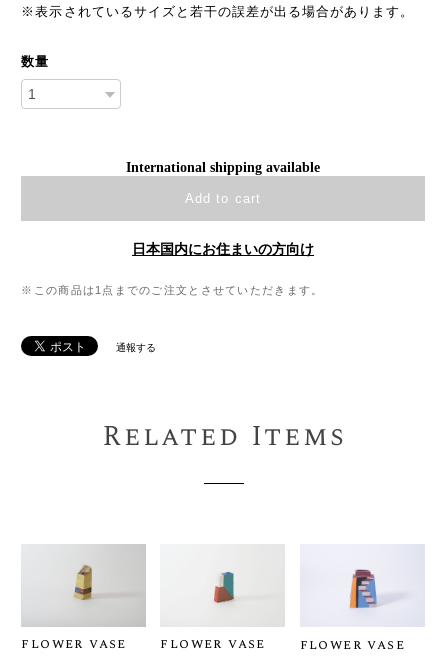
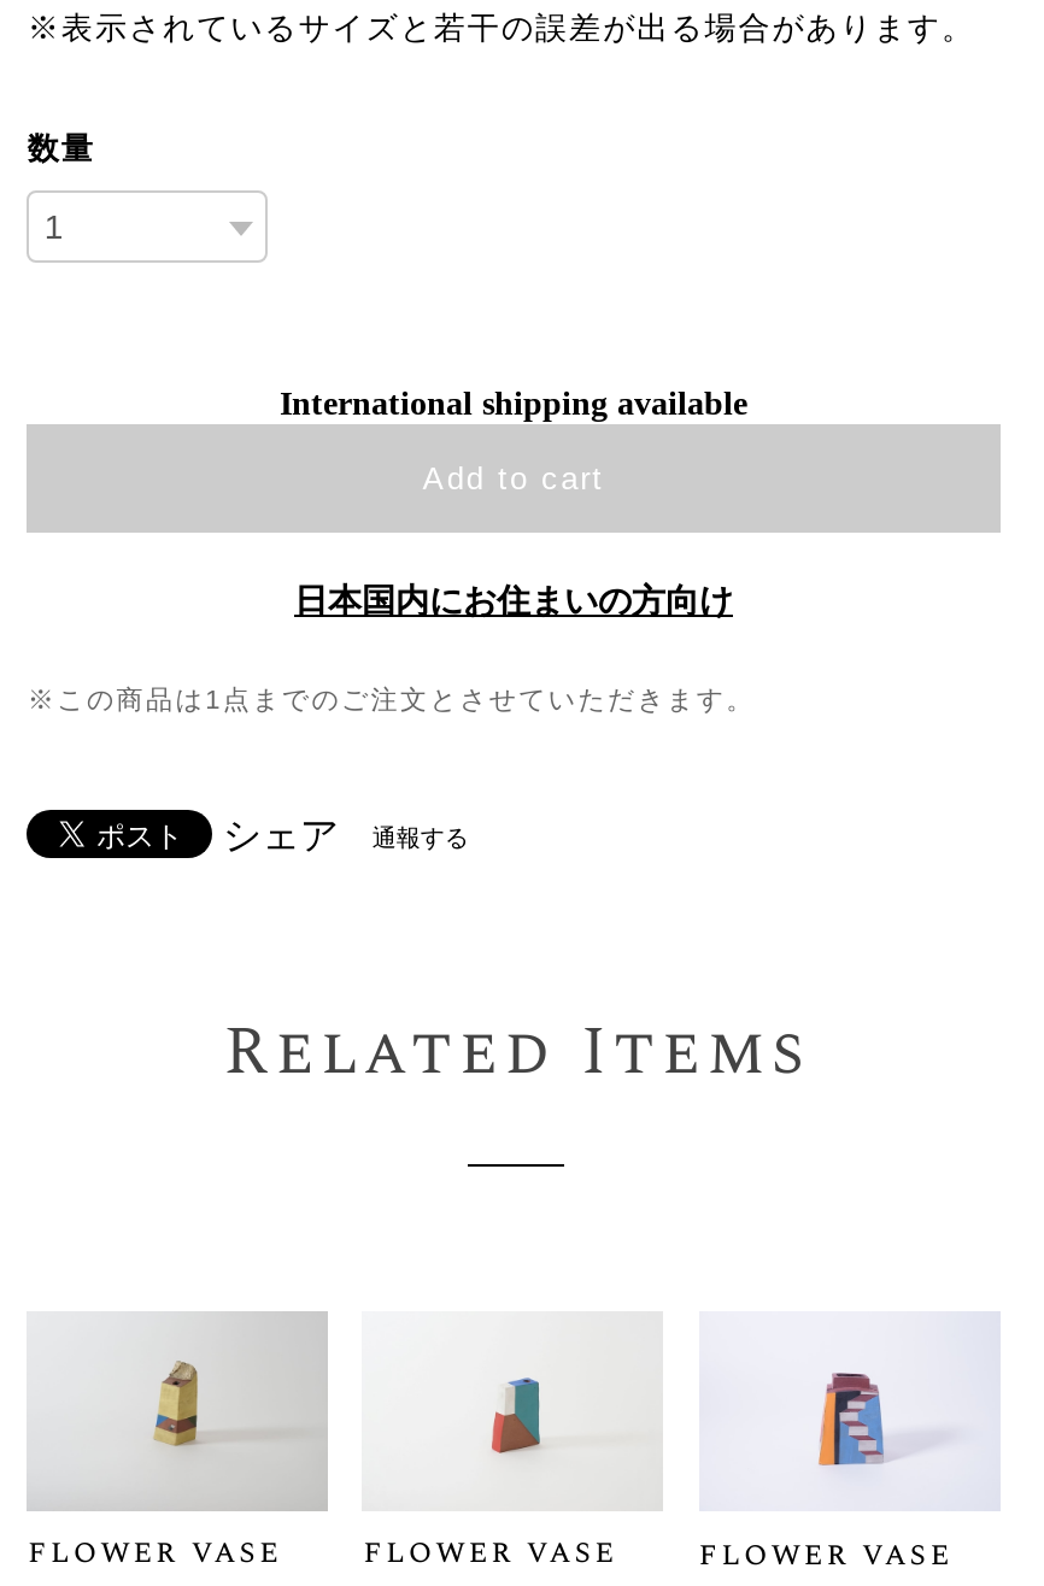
none -> [223,815,339,856] シェア

